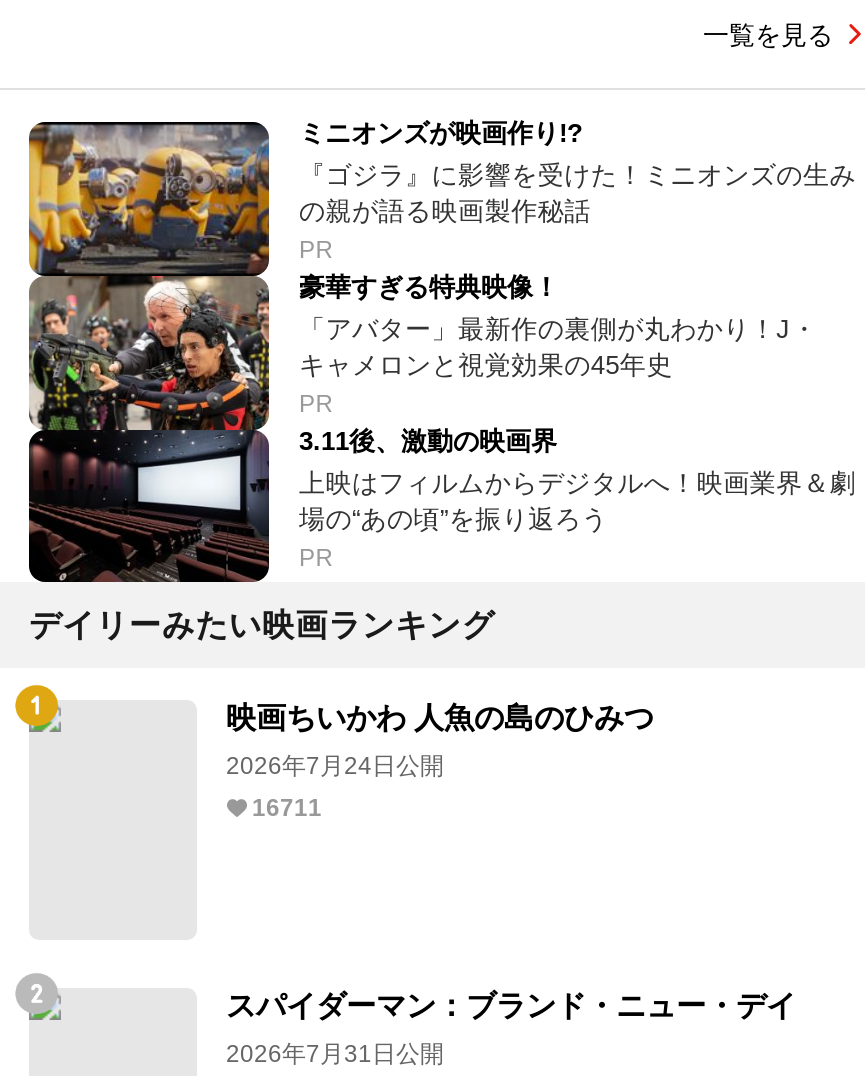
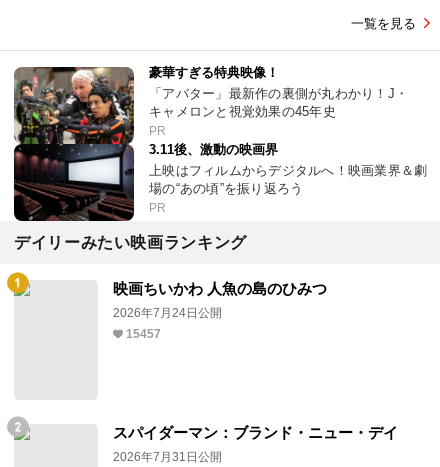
[27,118,856,278] [image] | ミニオンズが映画作り!? | 『ゴジラ』に影響を受けた！ミニオンズの生み | の親が語る映画製作秘話 | PR -> none
[252,795,322,823] 16711 -> [125,327,160,341] 15457

